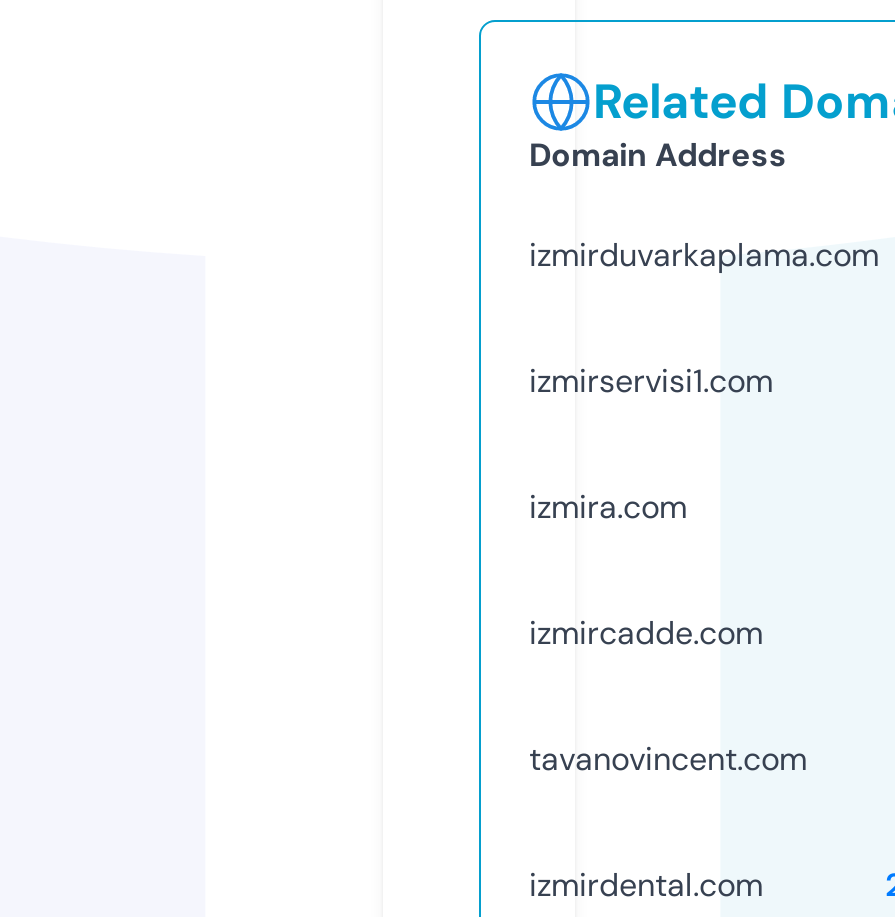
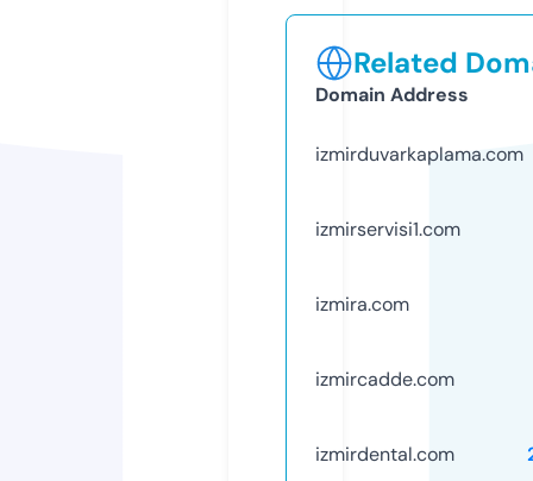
[529,738,807,780] tavanovincent.com -> none

